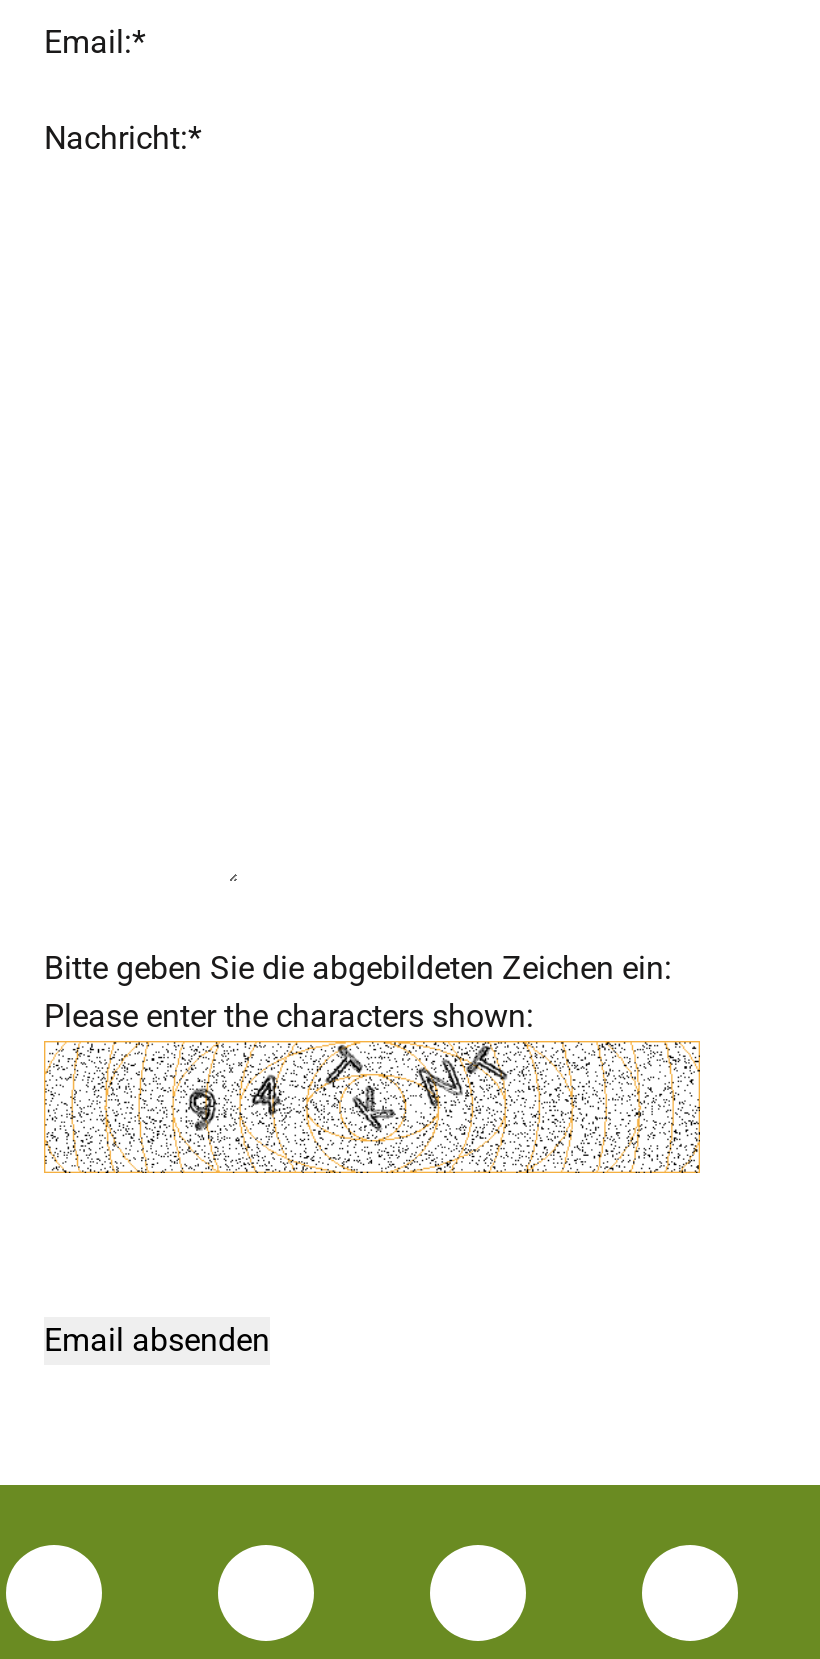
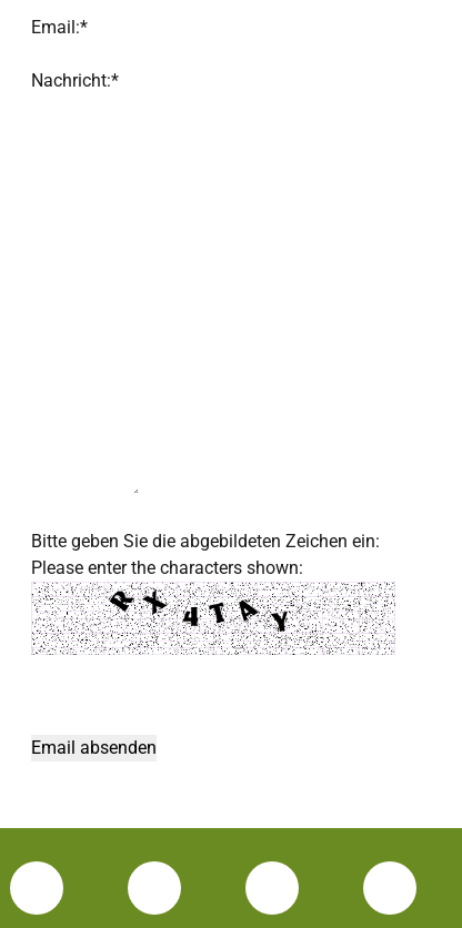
[42,1039,702,1175] [image] -> [31,582,395,655] [image]

